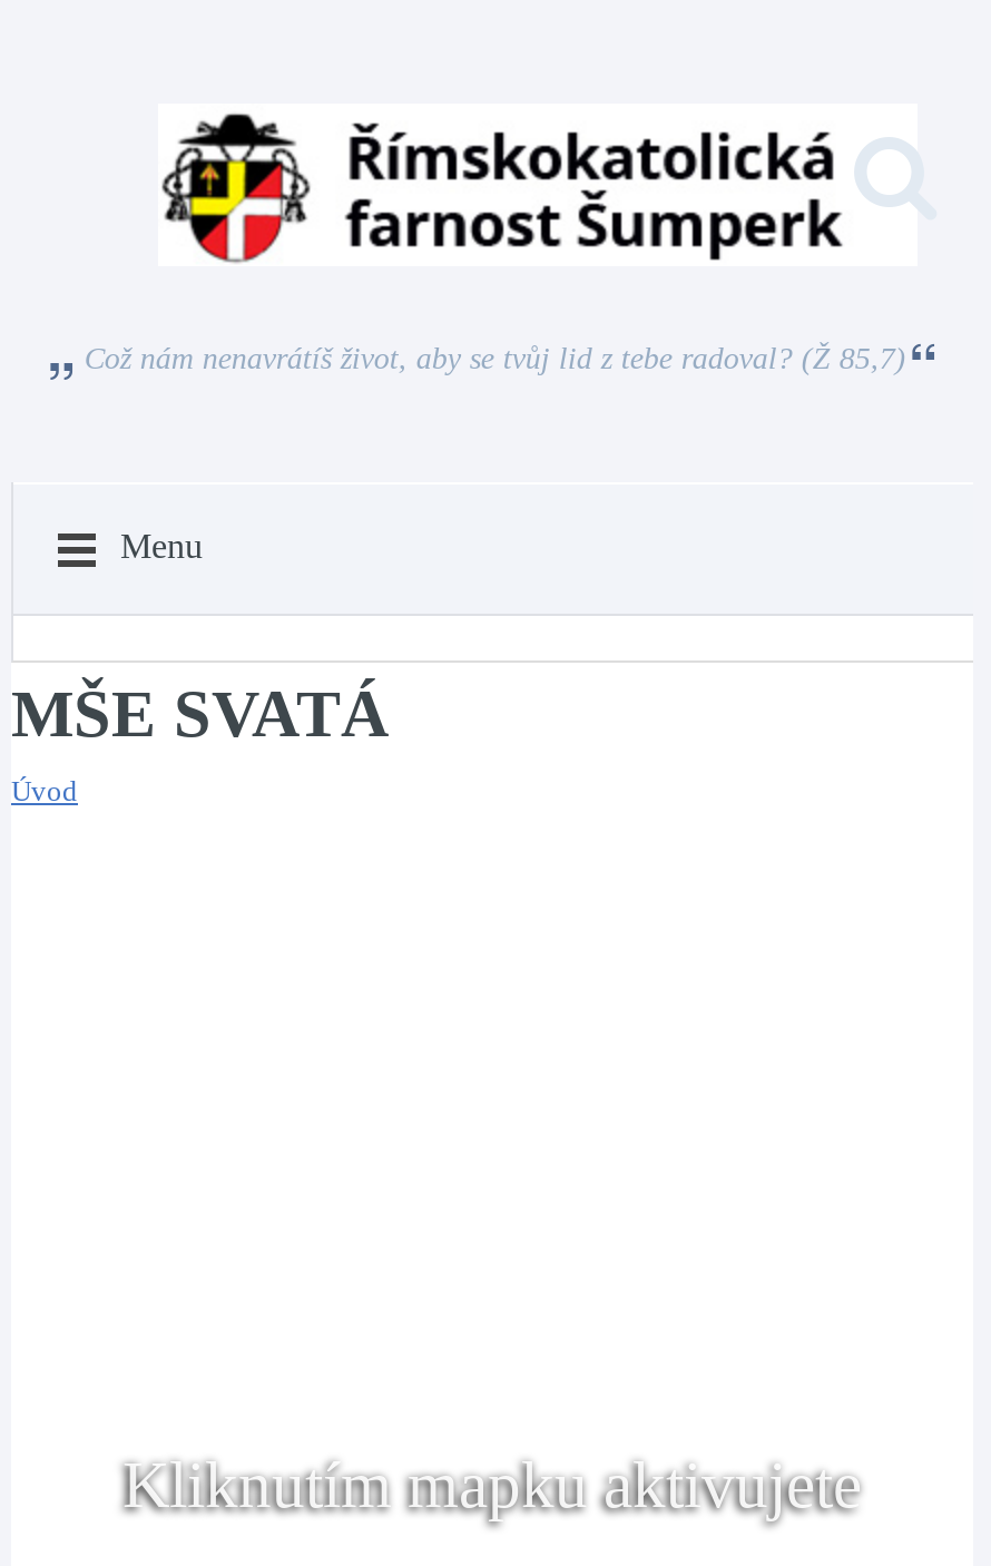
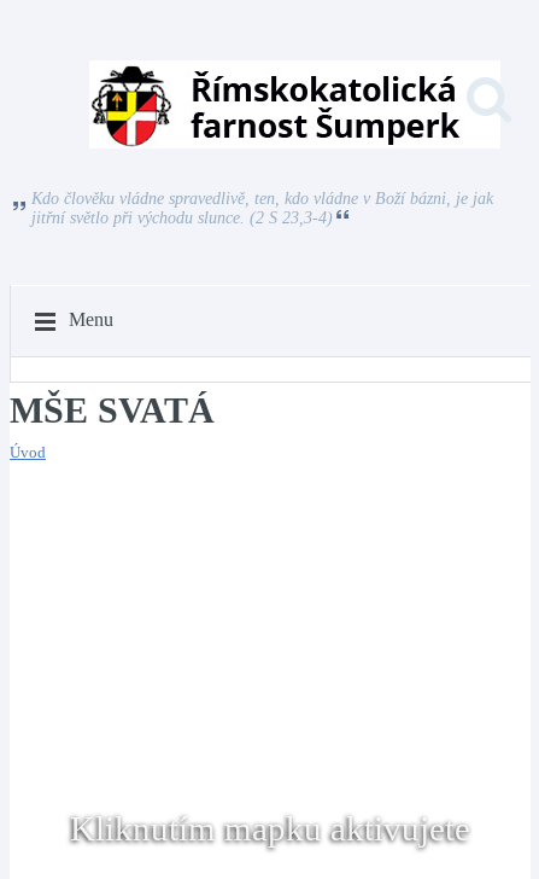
[84,342,906,375] Což nám nenavrátíš život, aby se tvůj lid z tebe radoval? (Ž 85,7) -> [31,190,493,227] Kdo člověku vládne spravedlivě, ten, kdo vládne v Boží bázni, je jak | jitřní světlo při východu slunce. (2 S 23,3-4)

